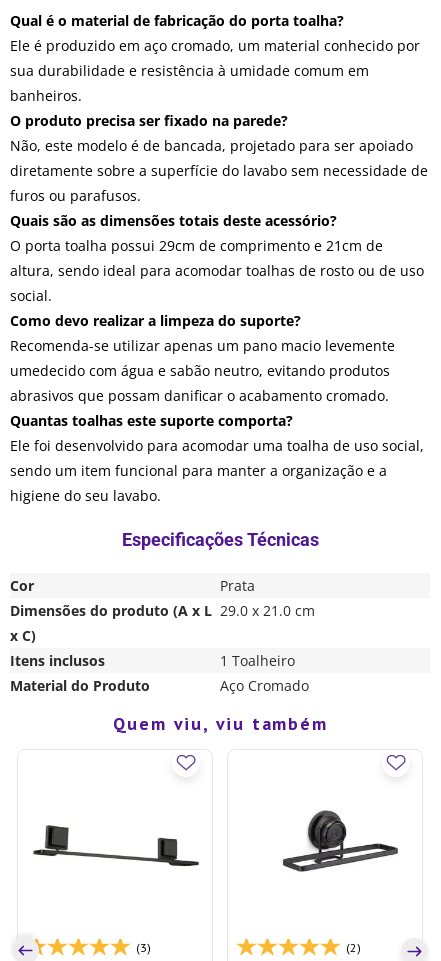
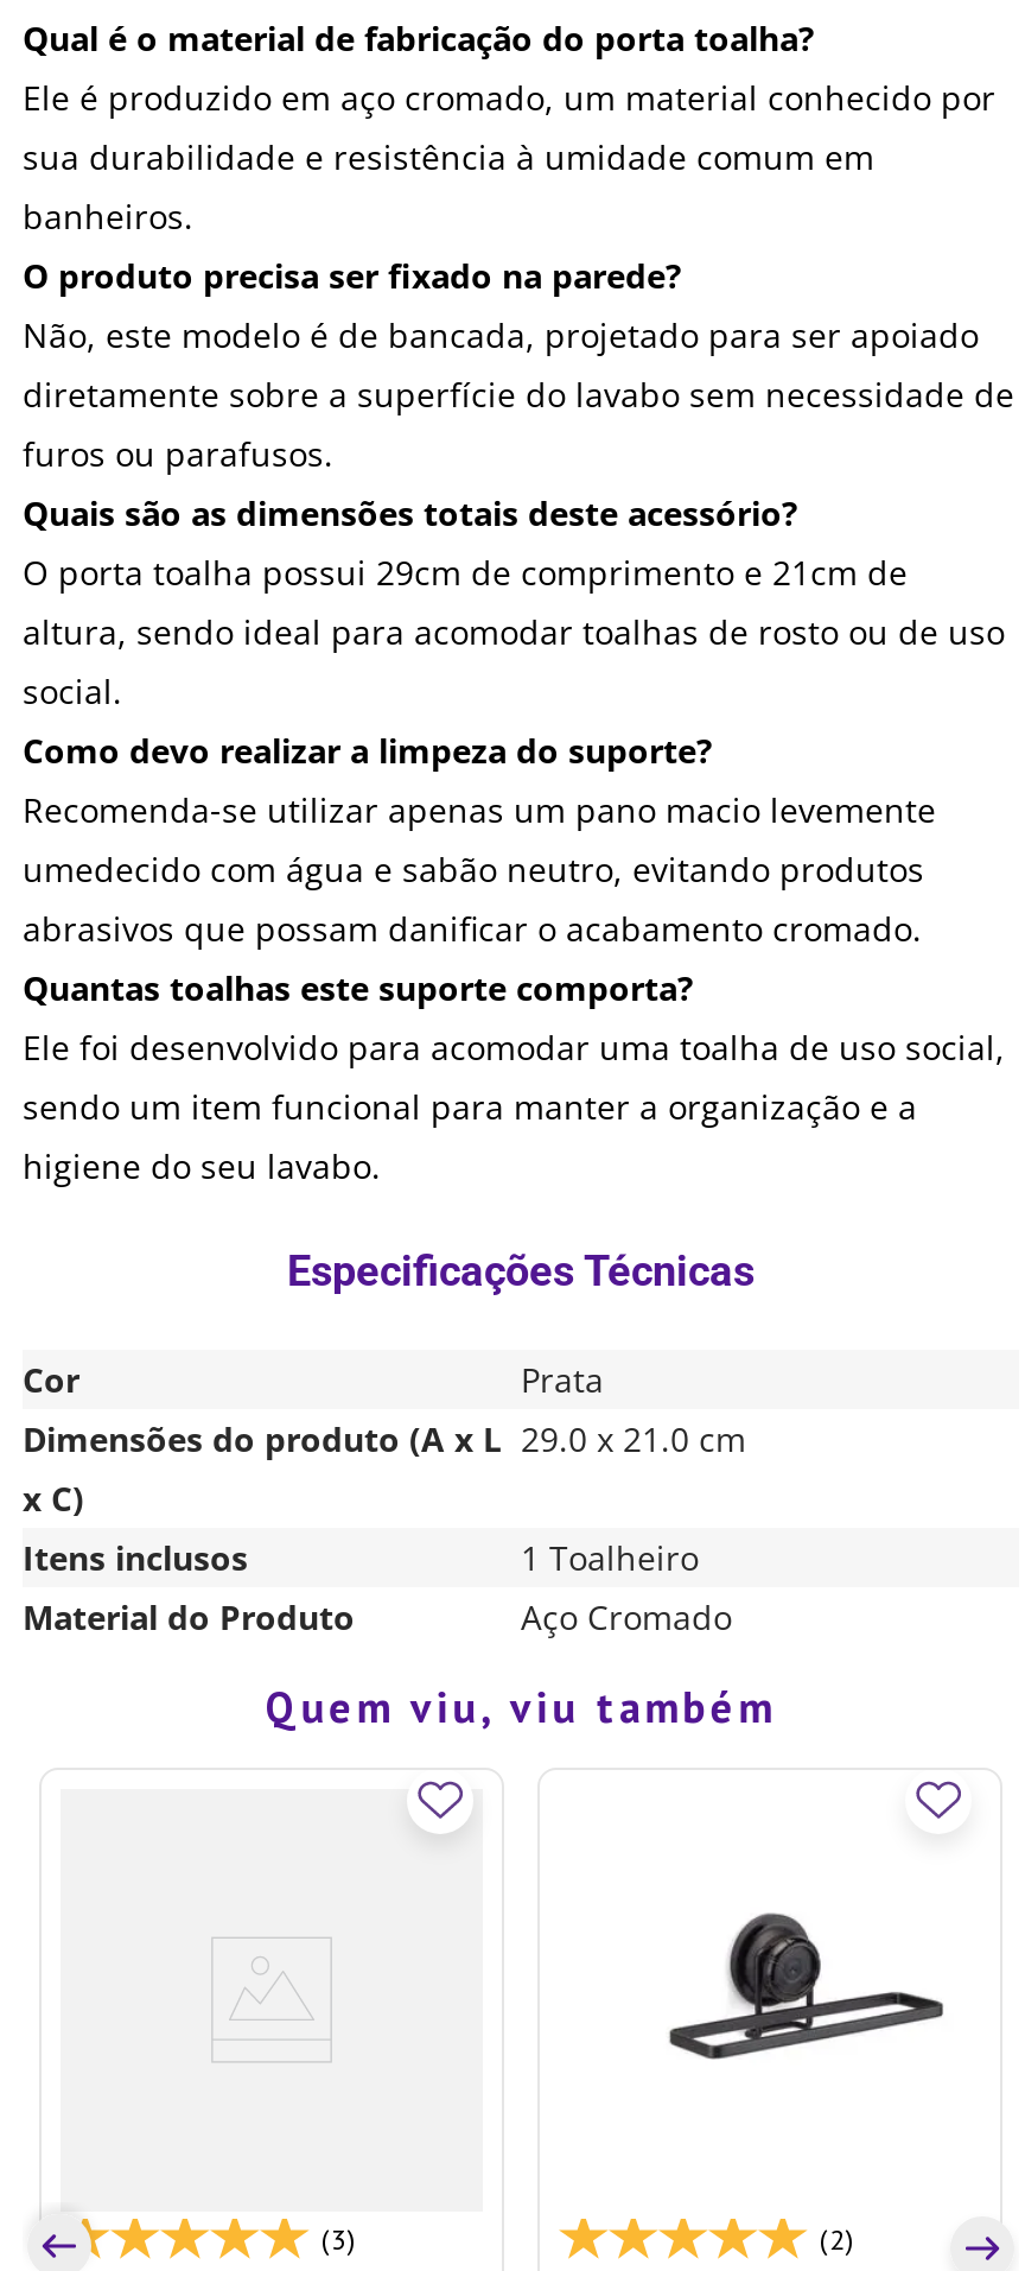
[33,824,200,867] [image] -> none

